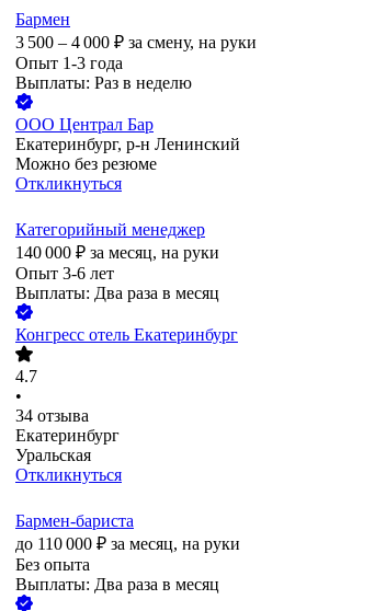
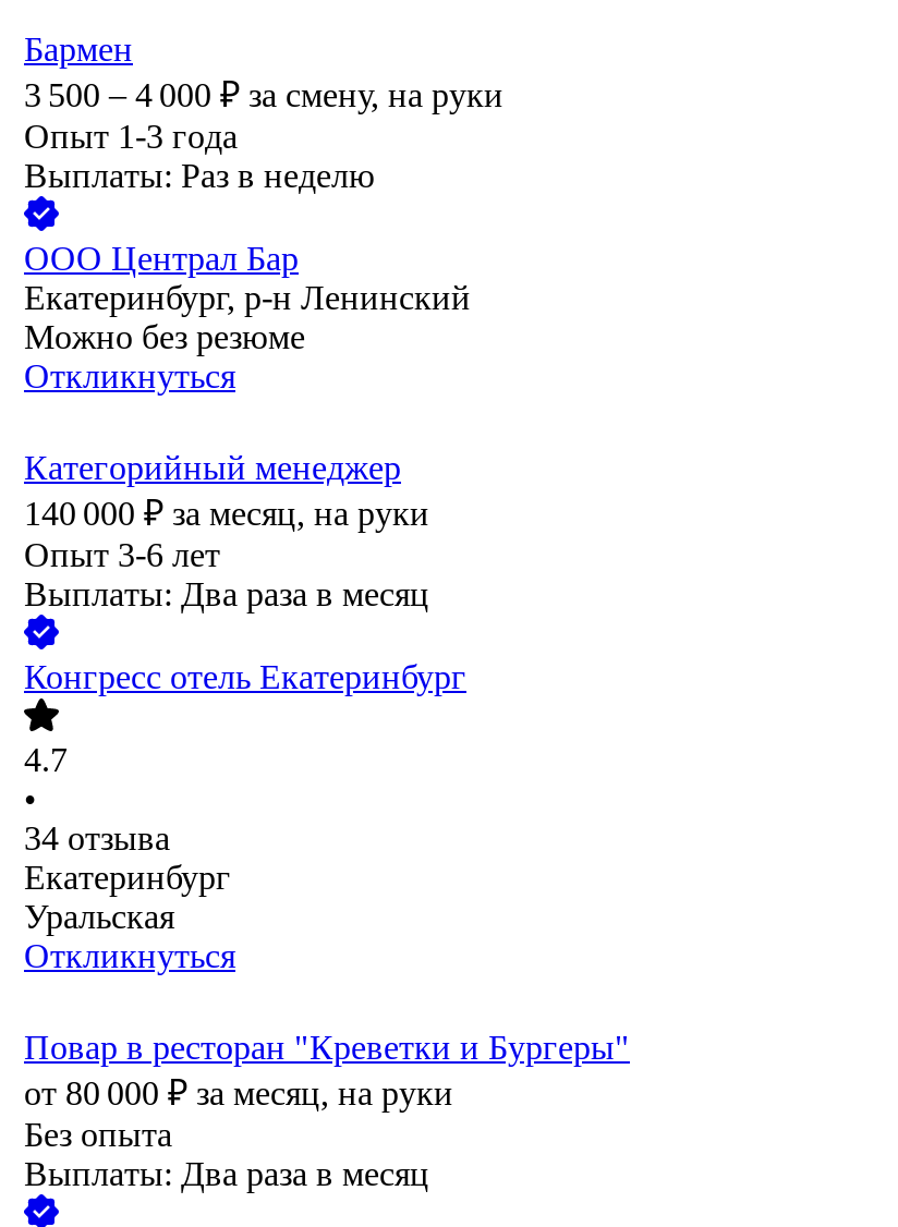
[15,512,240,553] Бармен-бариста | до 110 000 ₽ за месяц, на руки -> [24,1029,630,1112] Повар в ресторан "Креветки и Бургеры" | от 80 000 ₽ за месяц, на руки

